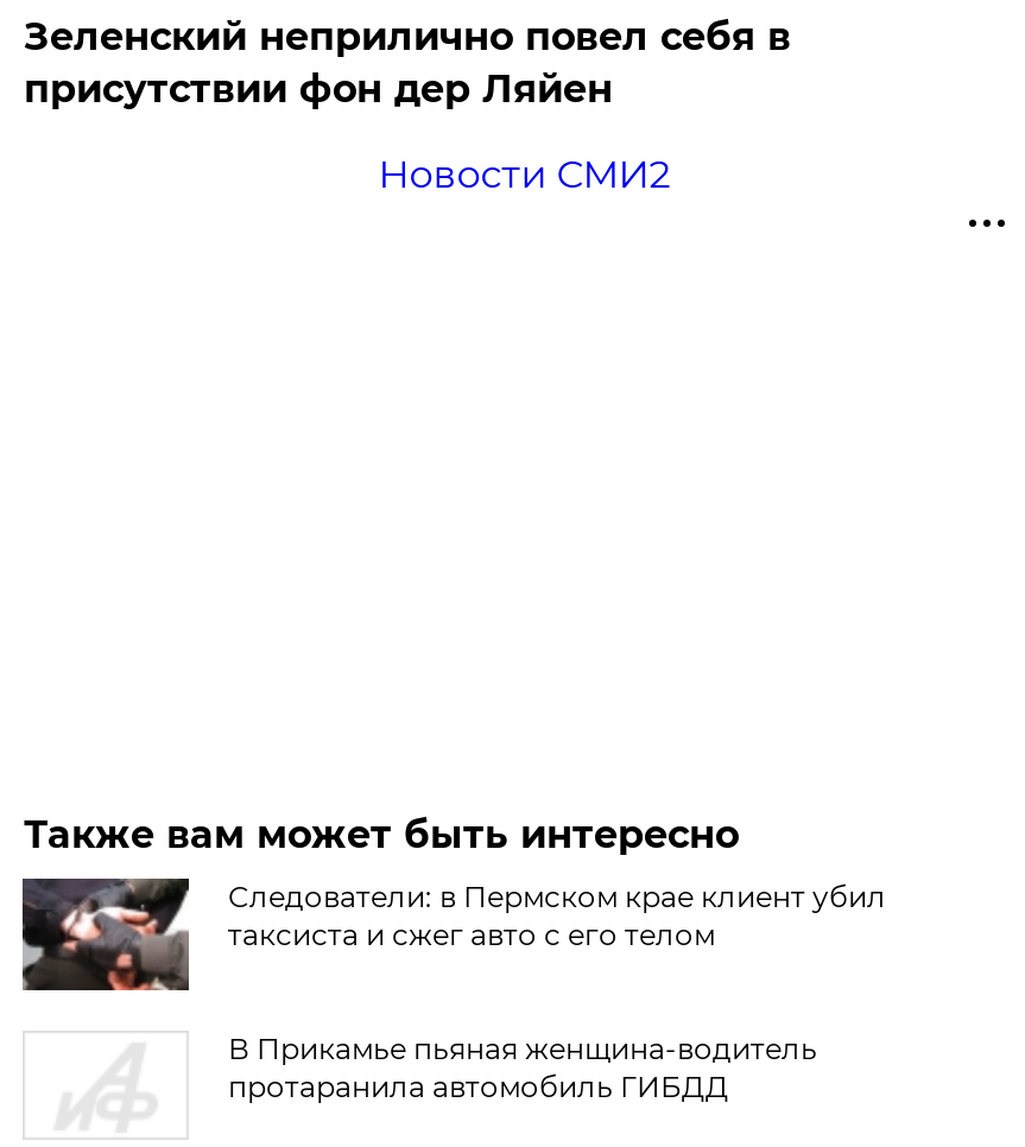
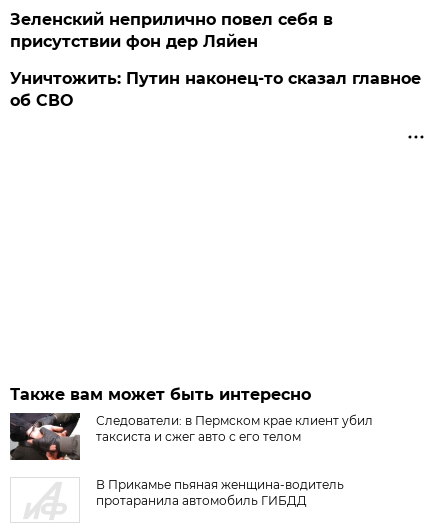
[378,152,670,197] Новости СМИ2 -> [10,69,421,110] Уничтожить: Путин наконец-то сказал главное | об СВО

